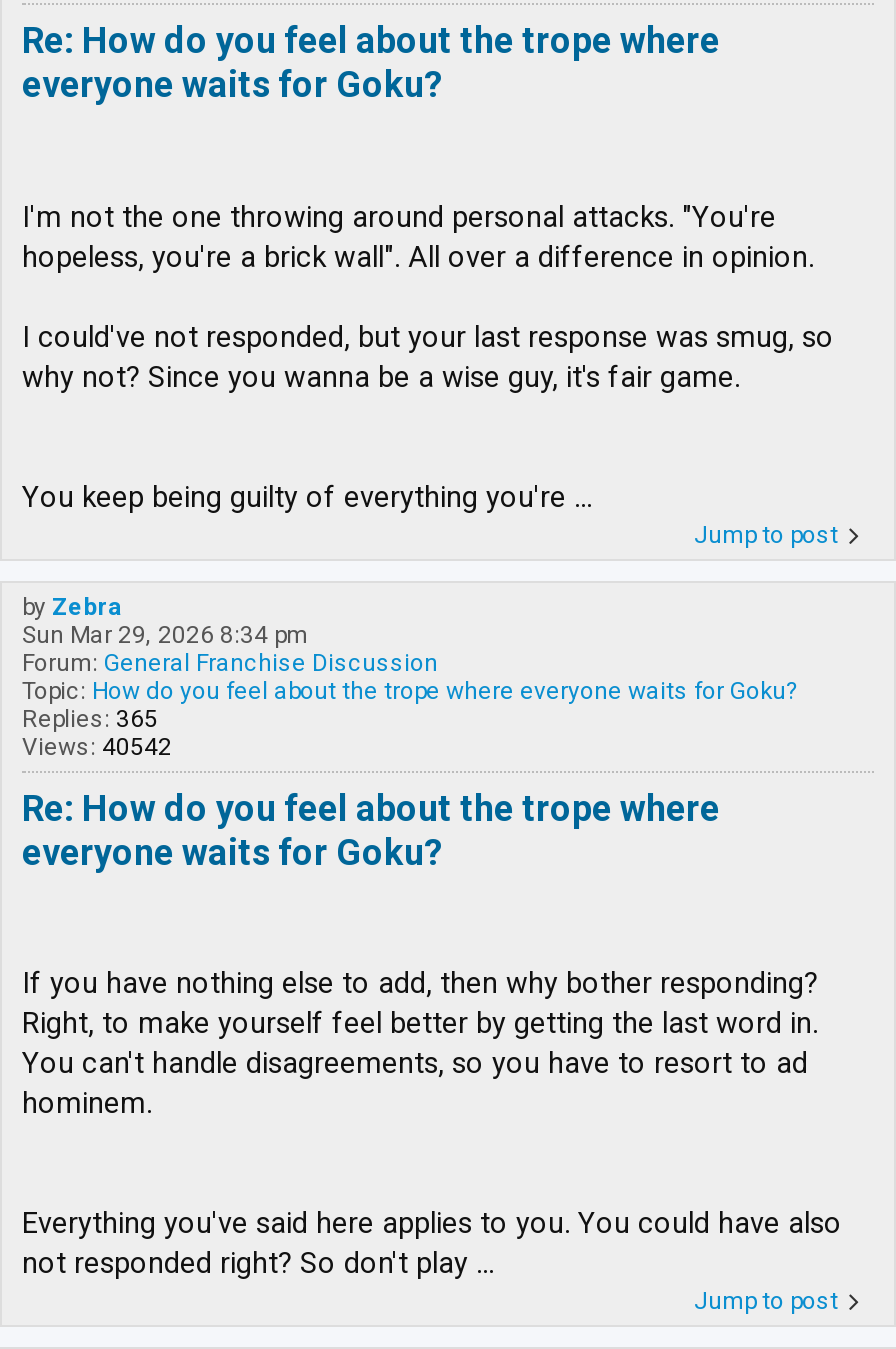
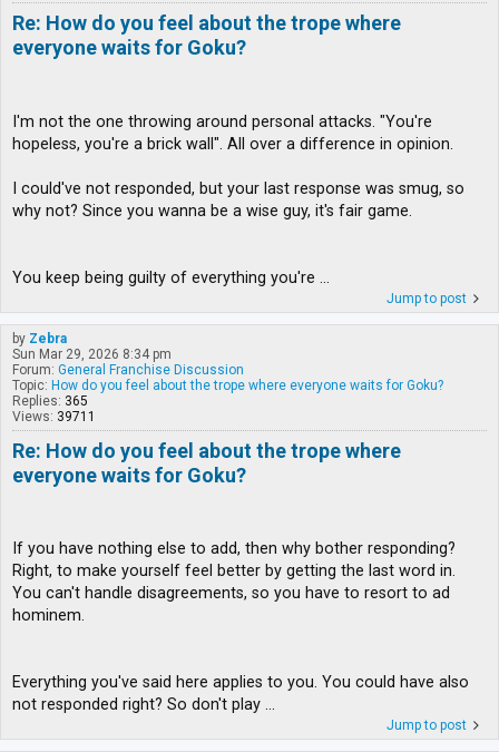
[22,732,172,760] Views: 40542 -> [12,409,96,424] Views: 39711

